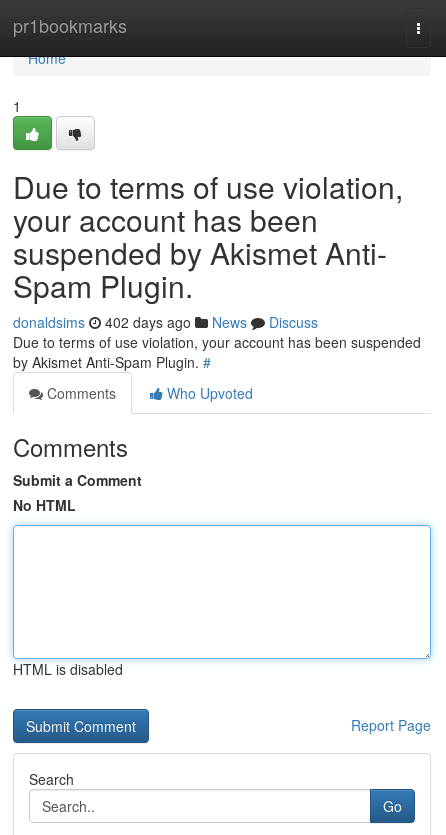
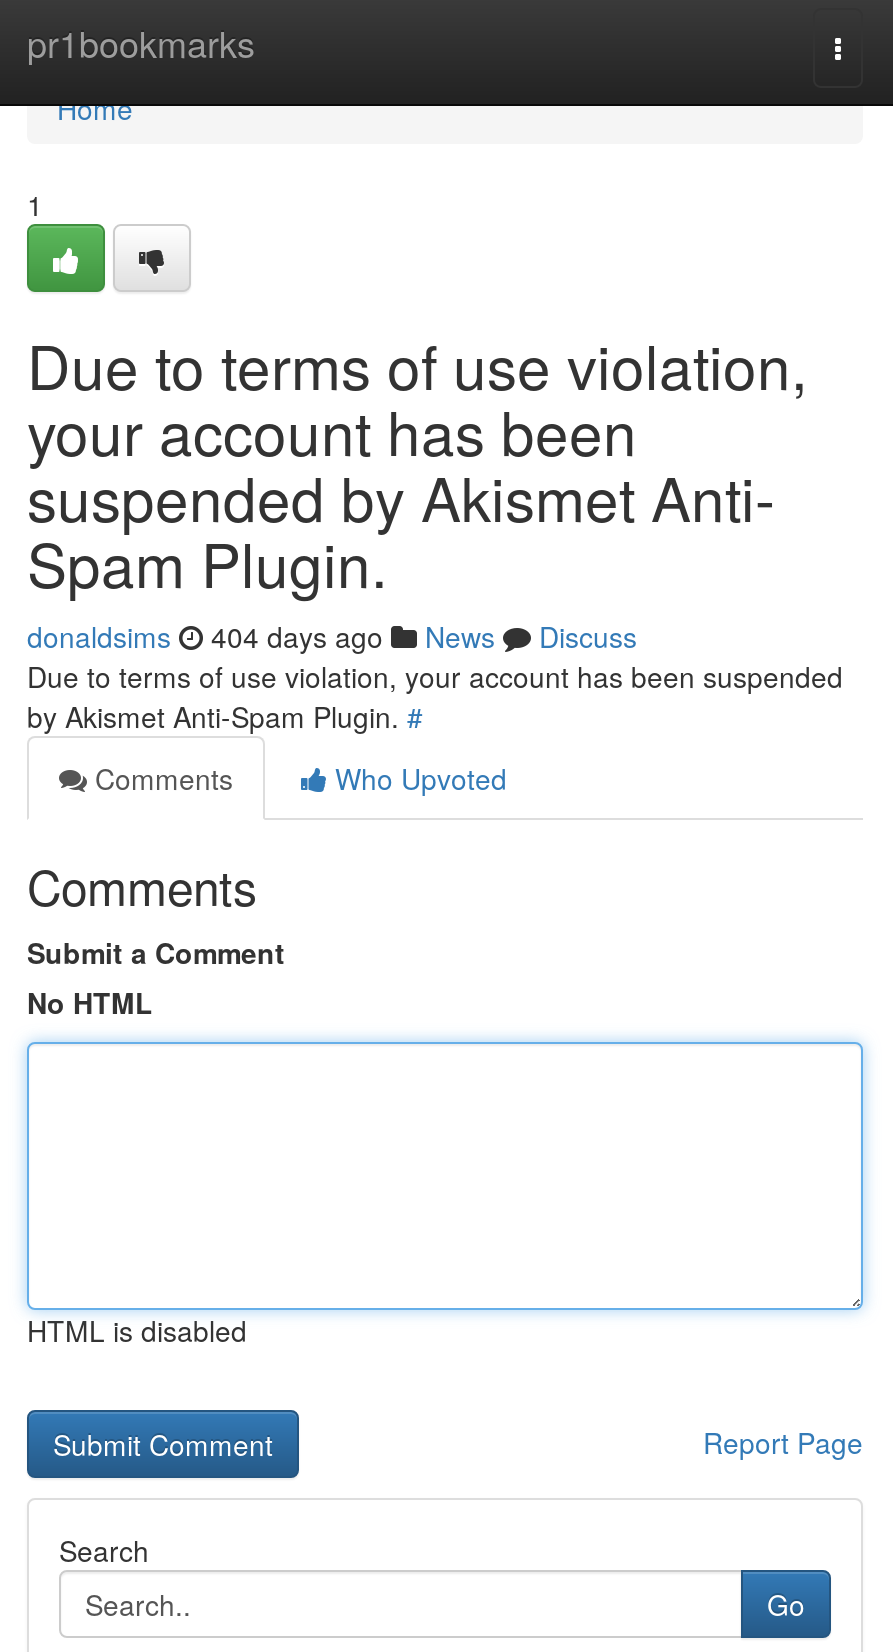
[13,312,318,332] donaldsims 402 days ago News Discuss -> [27,616,637,656] donaldsims 404 days ago News Discuss

